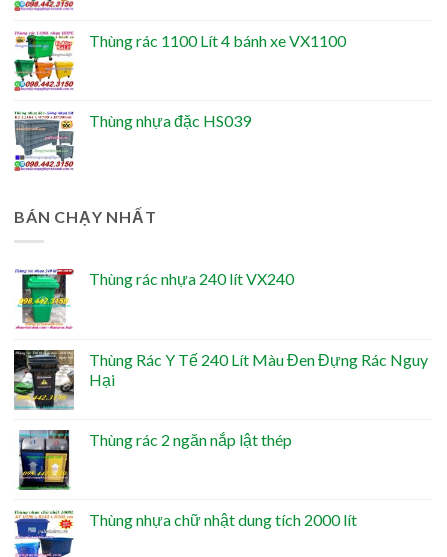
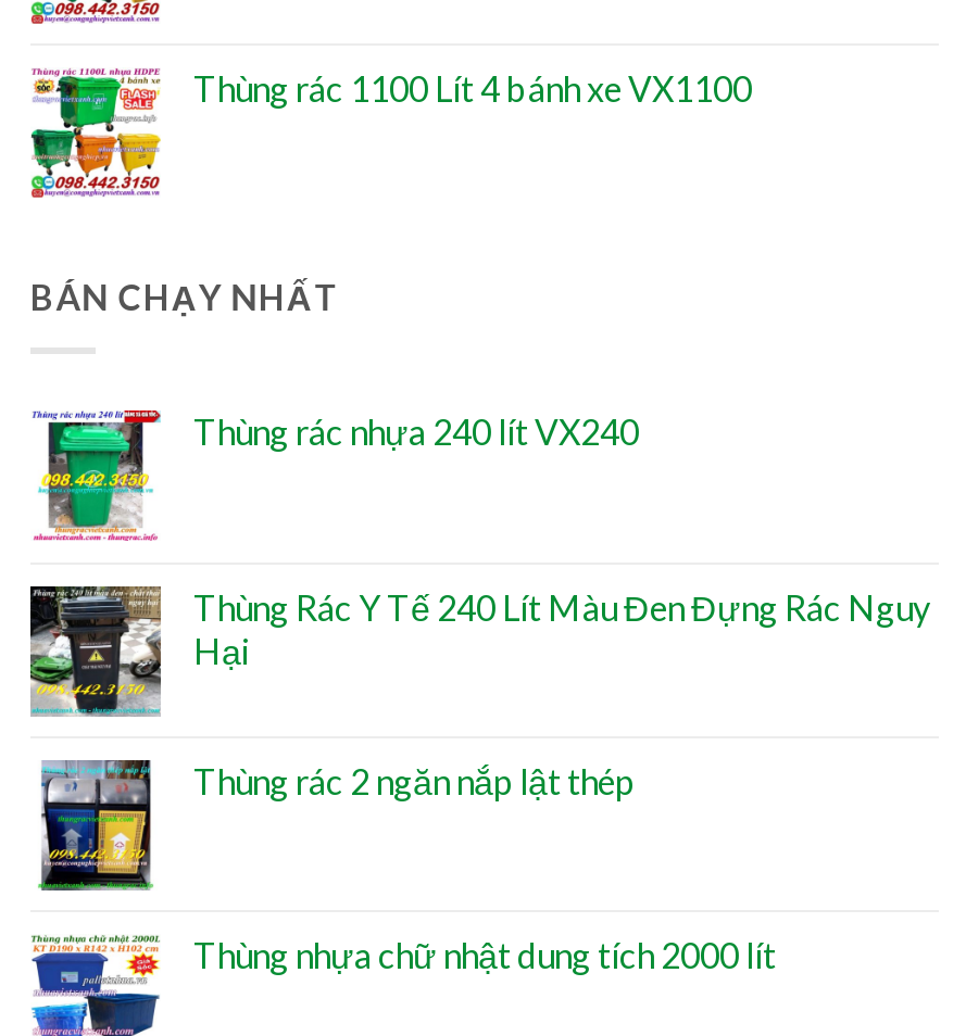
[14,111,251,162] [image] | Thùng nhựa đặc HS039 -> none

